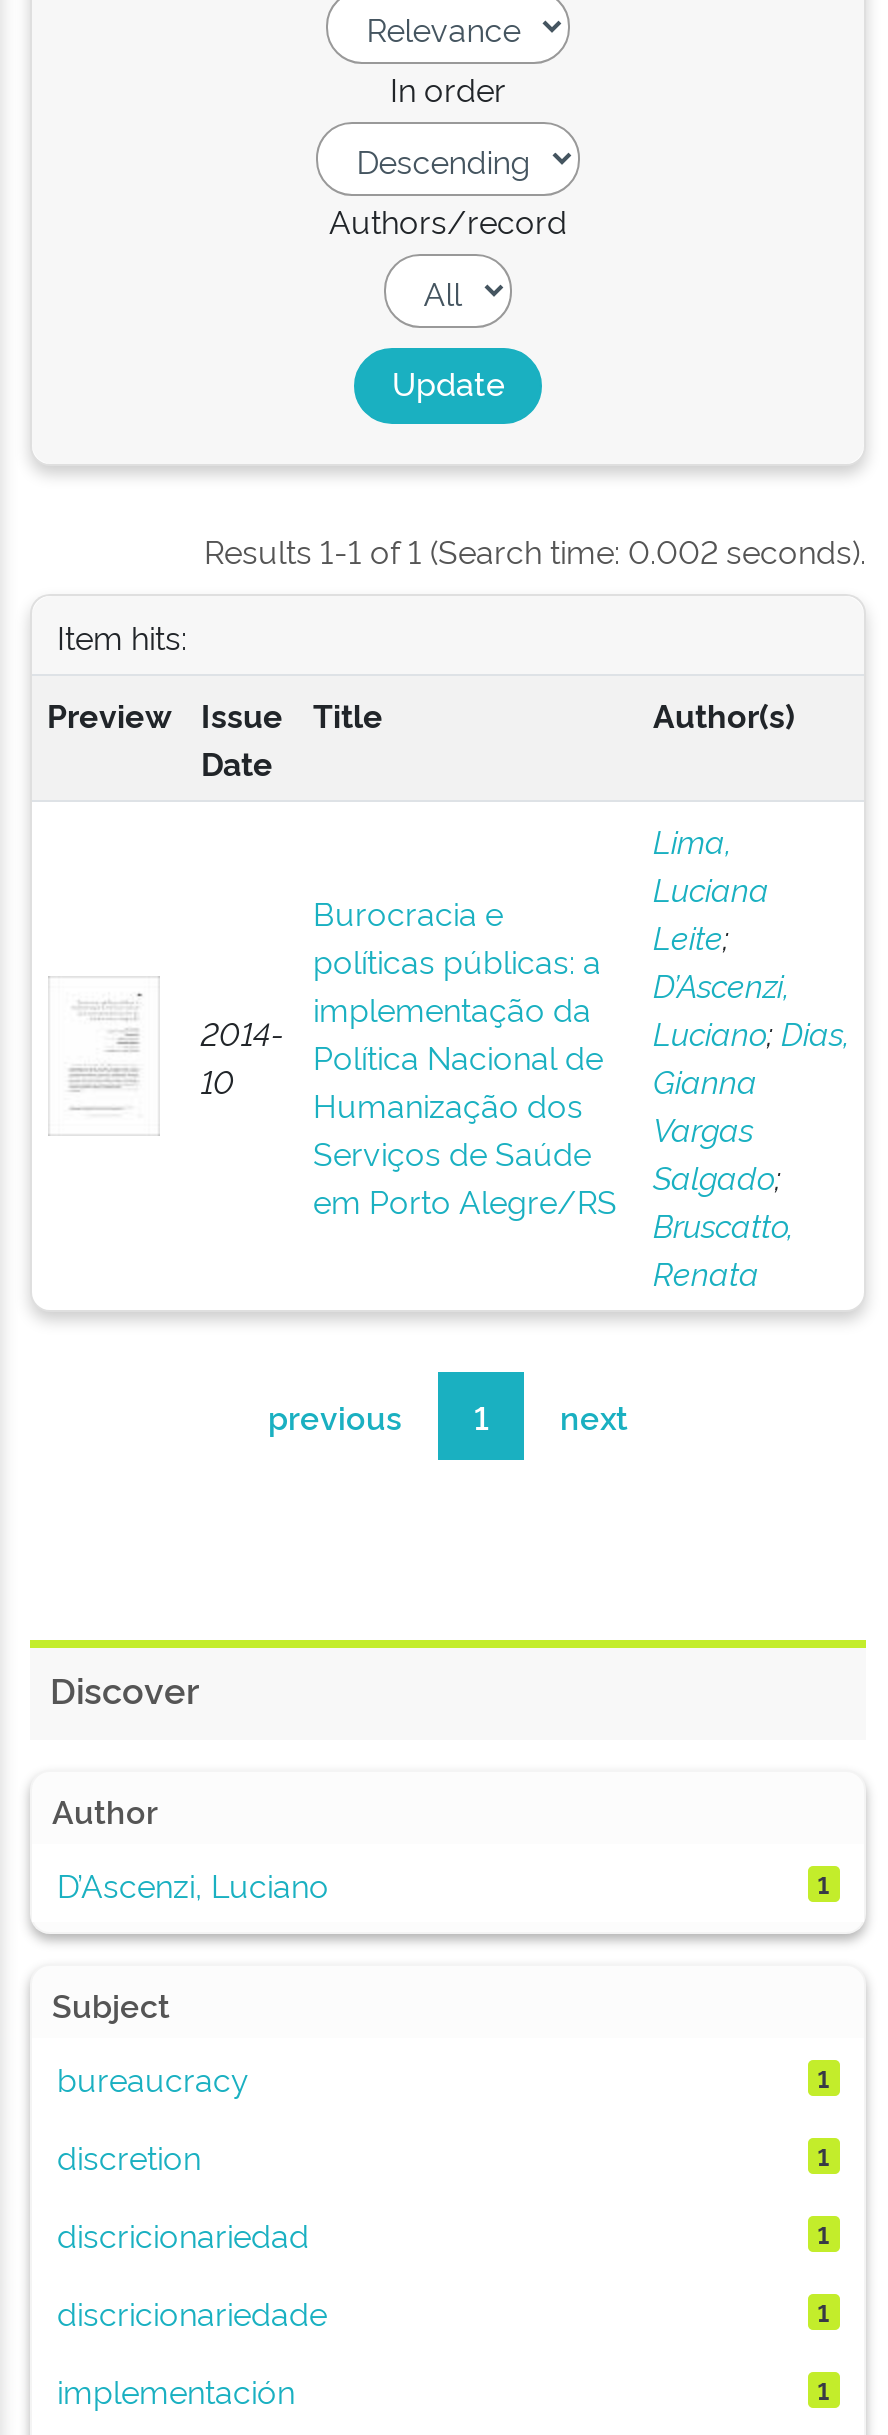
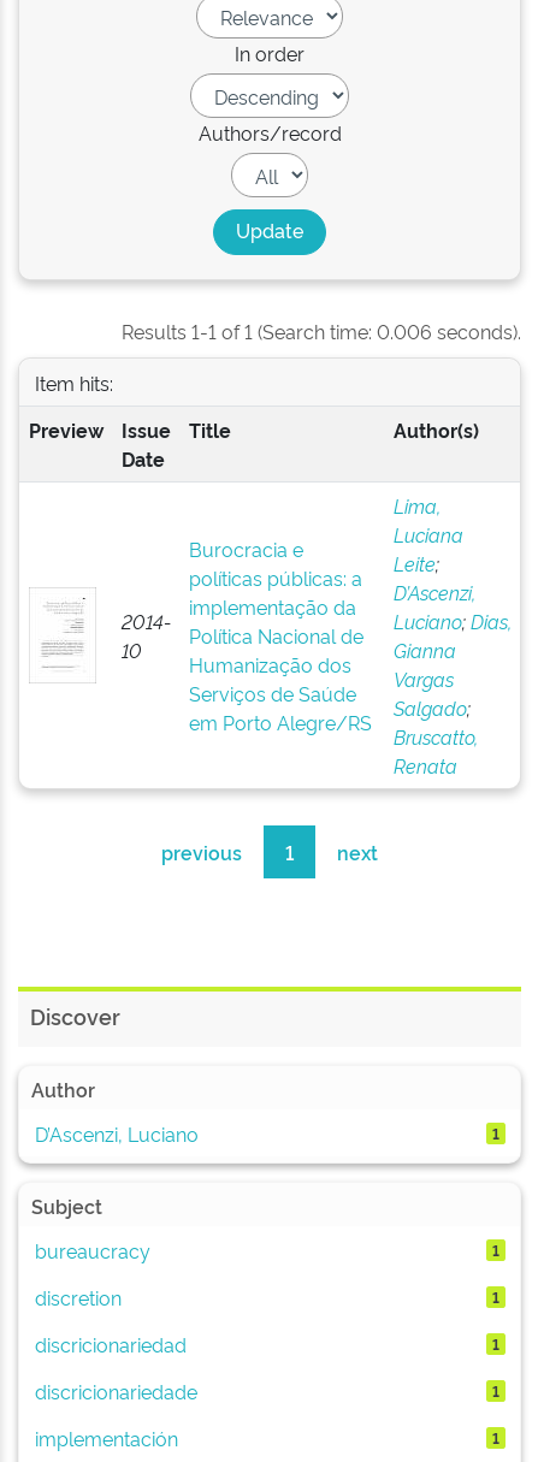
[204,528,866,572] Results 1-1 of 1 (Search time: 0.002 seconds). -> [122,318,521,344] Results 1-1 of 1 (Search time: 0.006 seconds).

